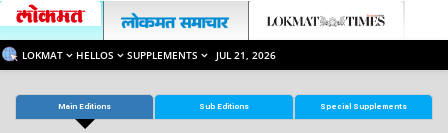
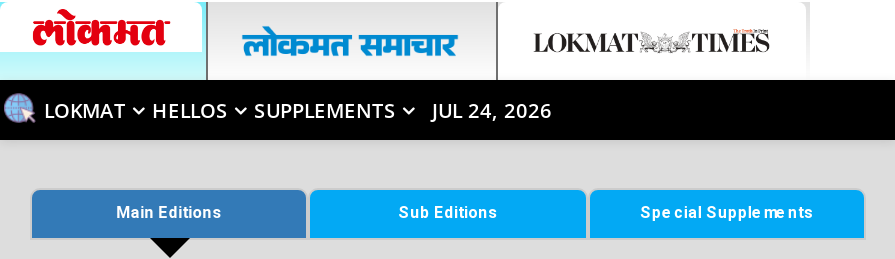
[22,48,276,62] LOKMAT HELLOS SUPPLEMENTS JUL 21, 2026 -> [44,96,552,124] LOKMAT HELLOS SUPPLEMENTS JUL 24, 2026

